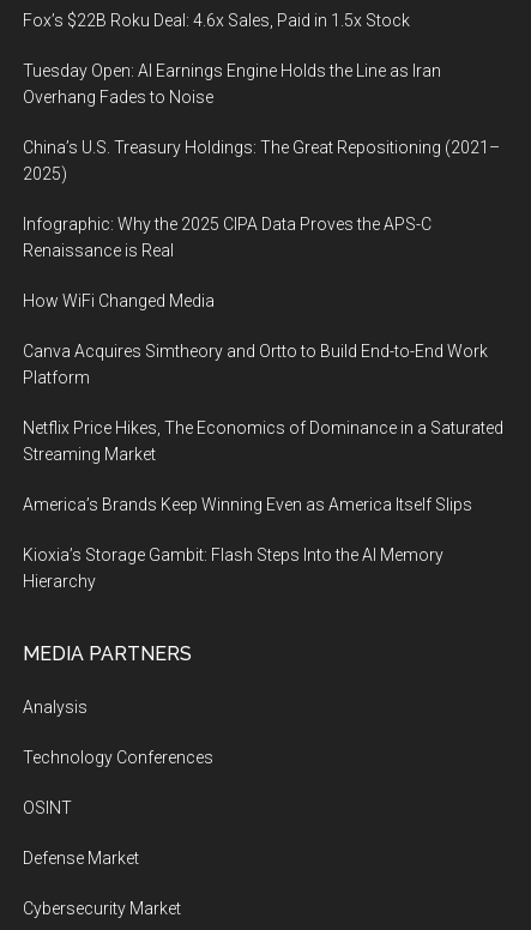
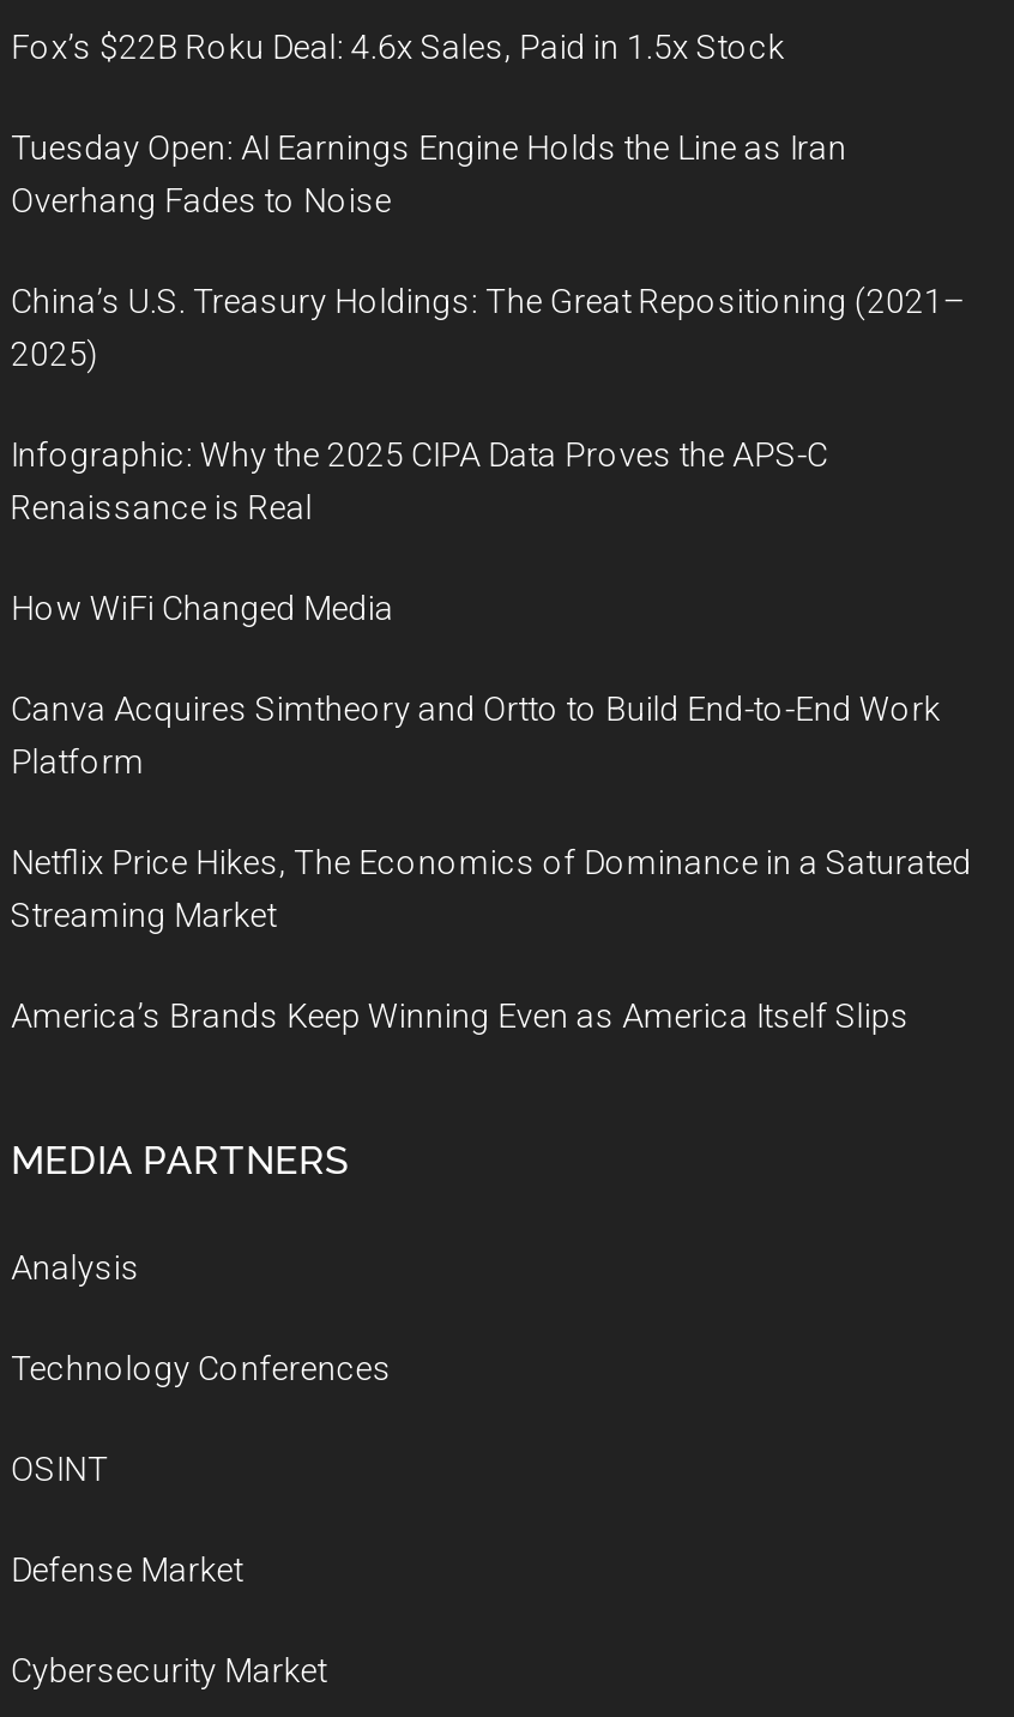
[23,545,444,591] Kioxia’s Storage Gambit: Flash Steps Into the AI Memory | Hierarchy -> none

